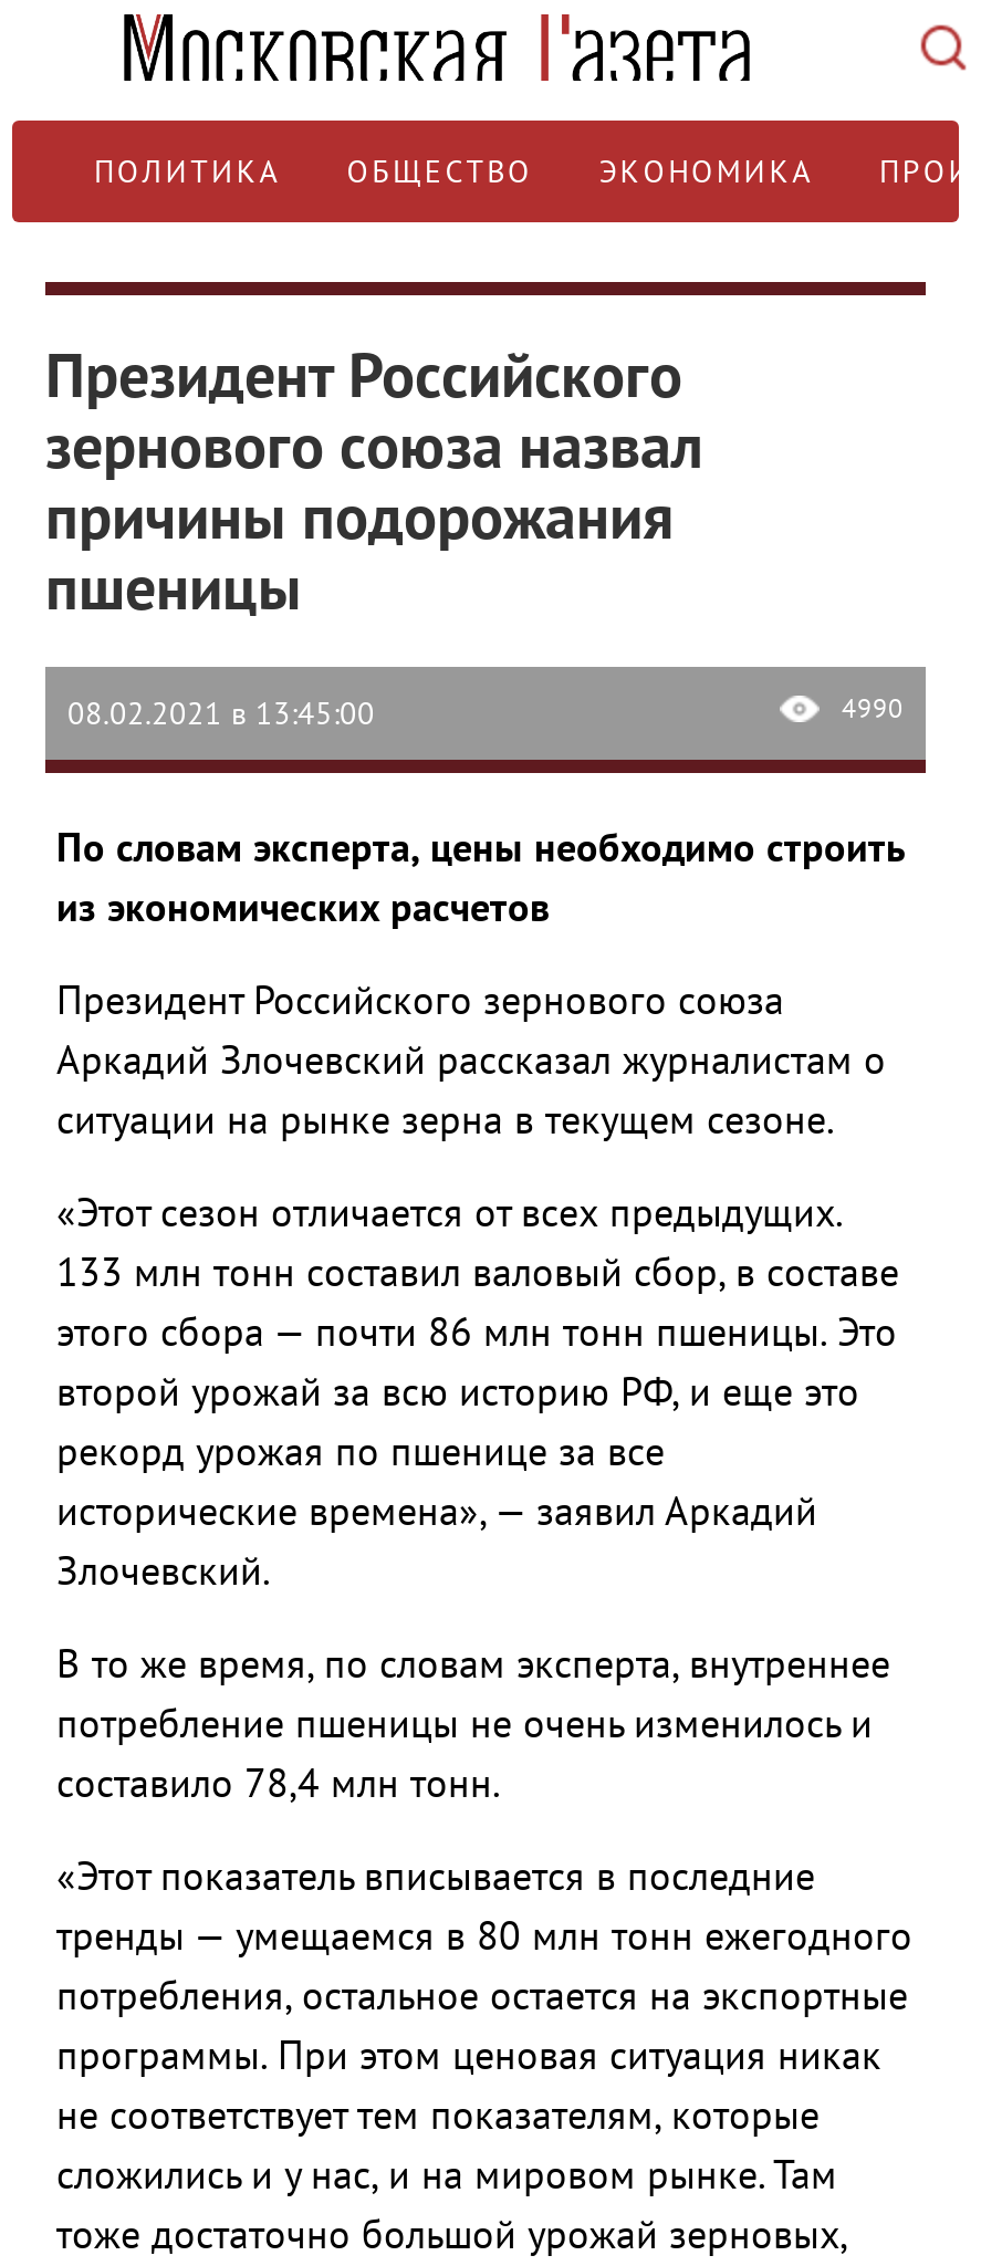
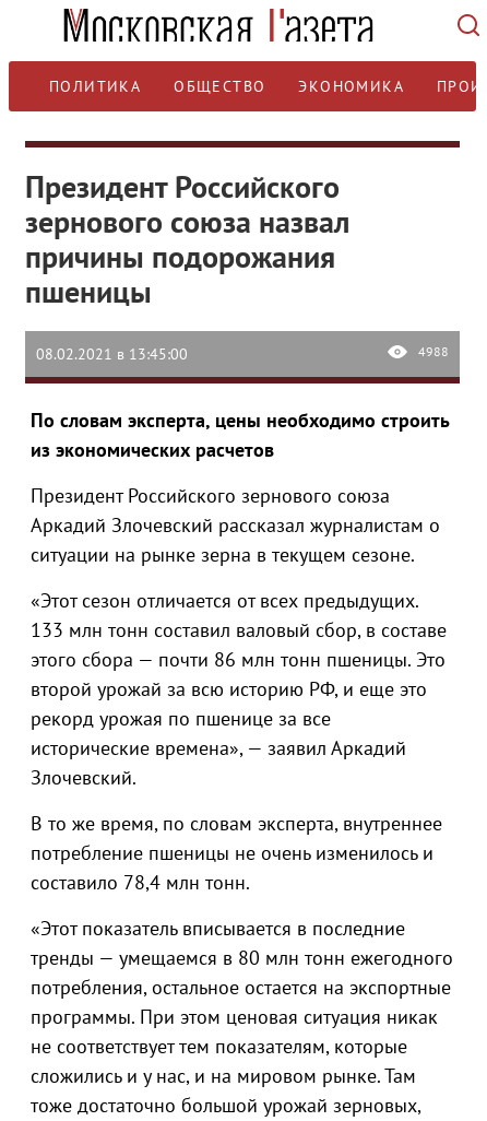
[842,691,904,724] 4990 -> [418,343,449,359] 4988

